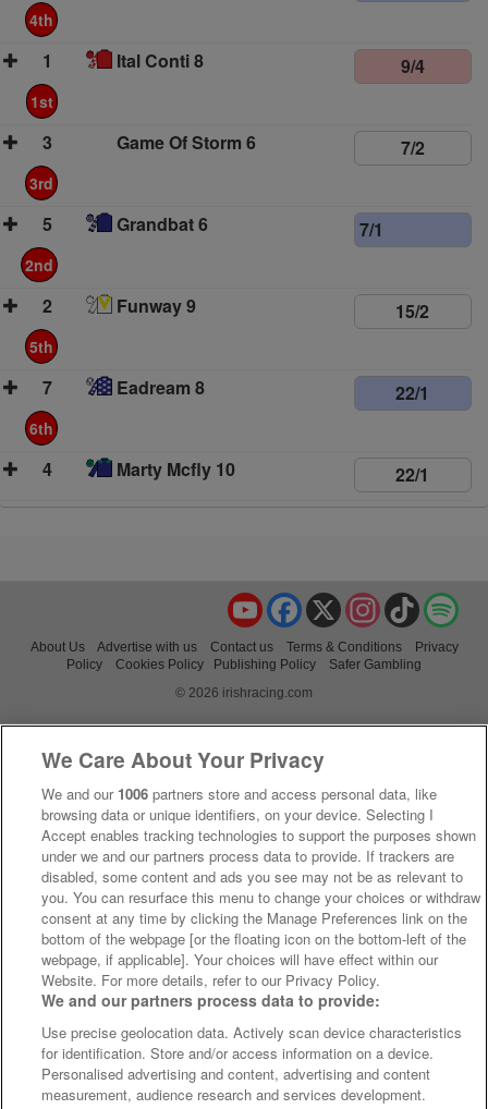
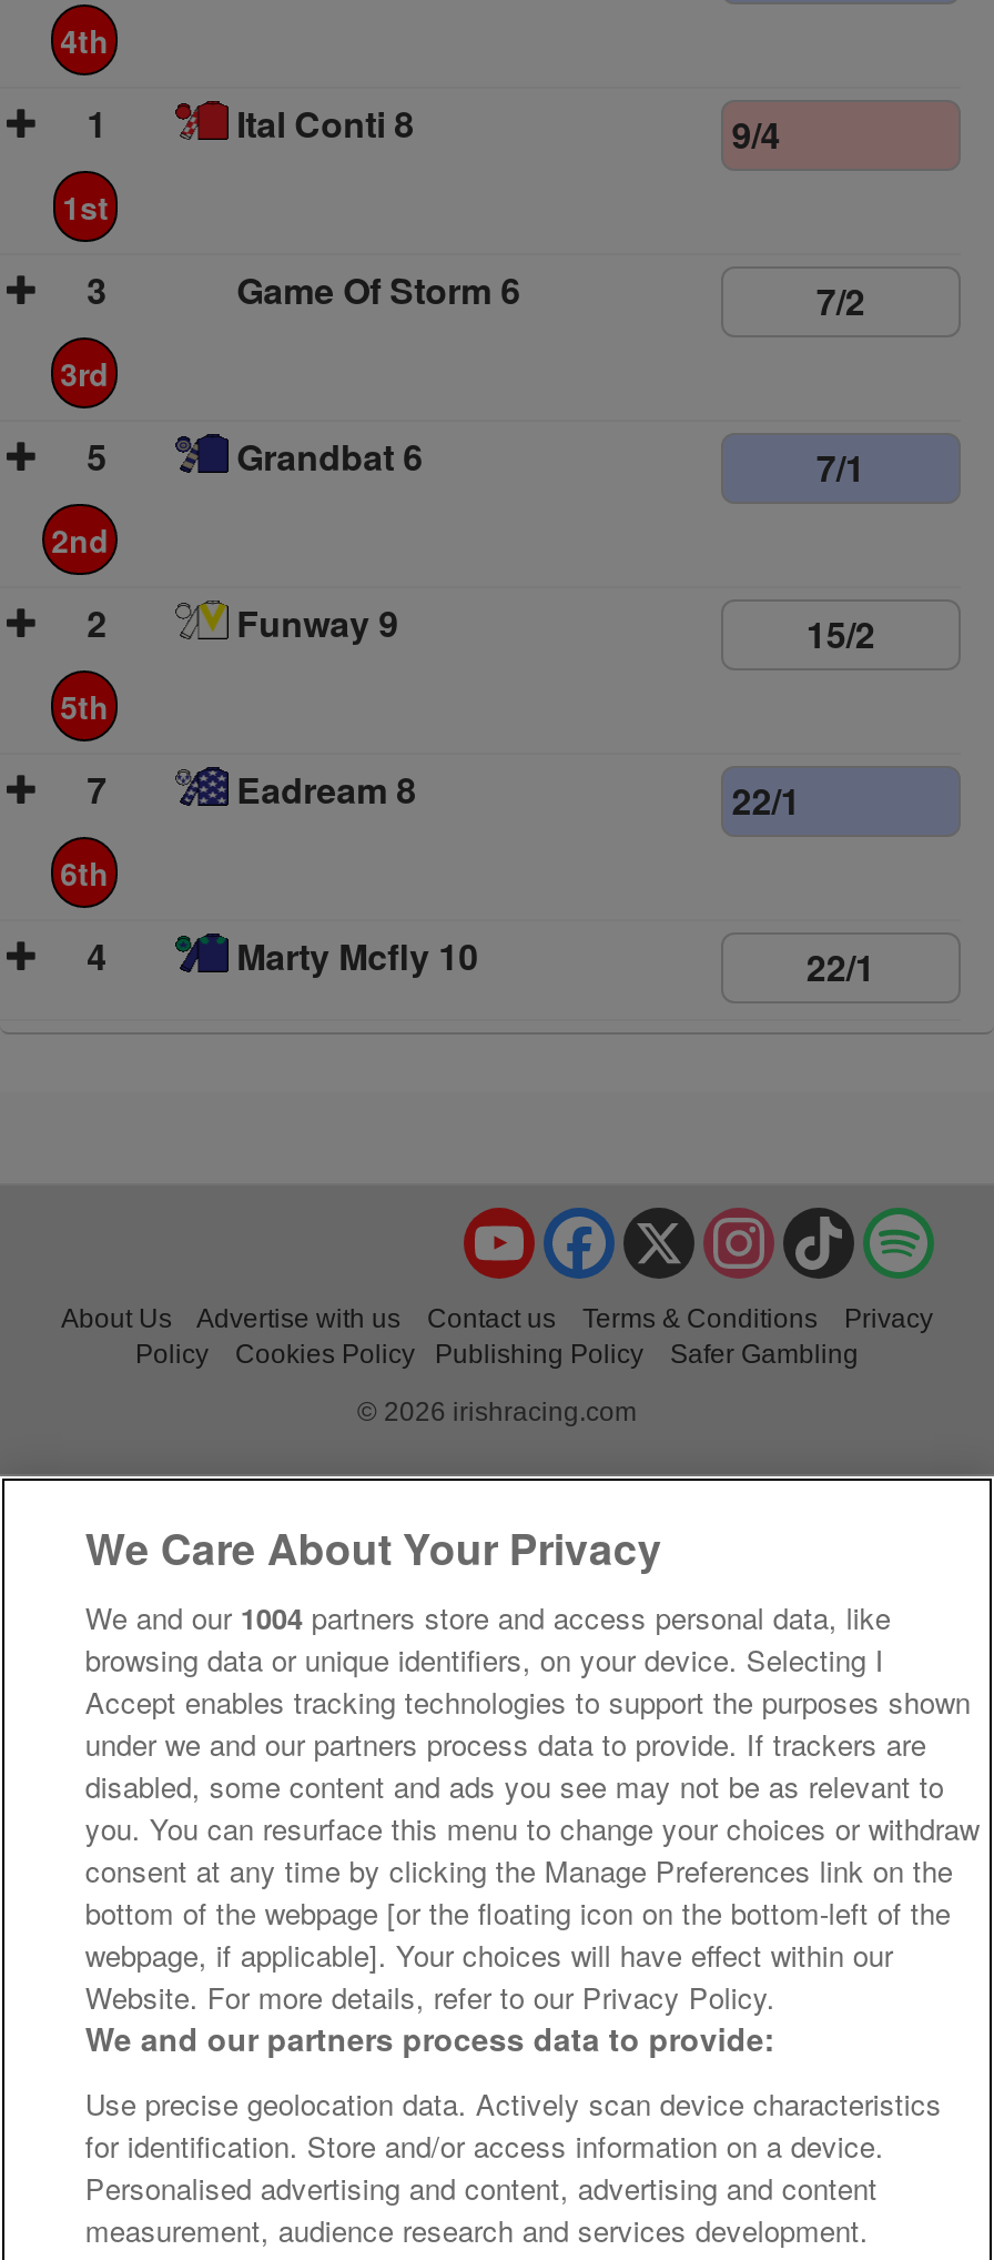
[42,783,437,804] We and our 1006 partners store and access personal data, like -> [85,1596,891,1638] We and our 1004 partners store and access personal data, like

